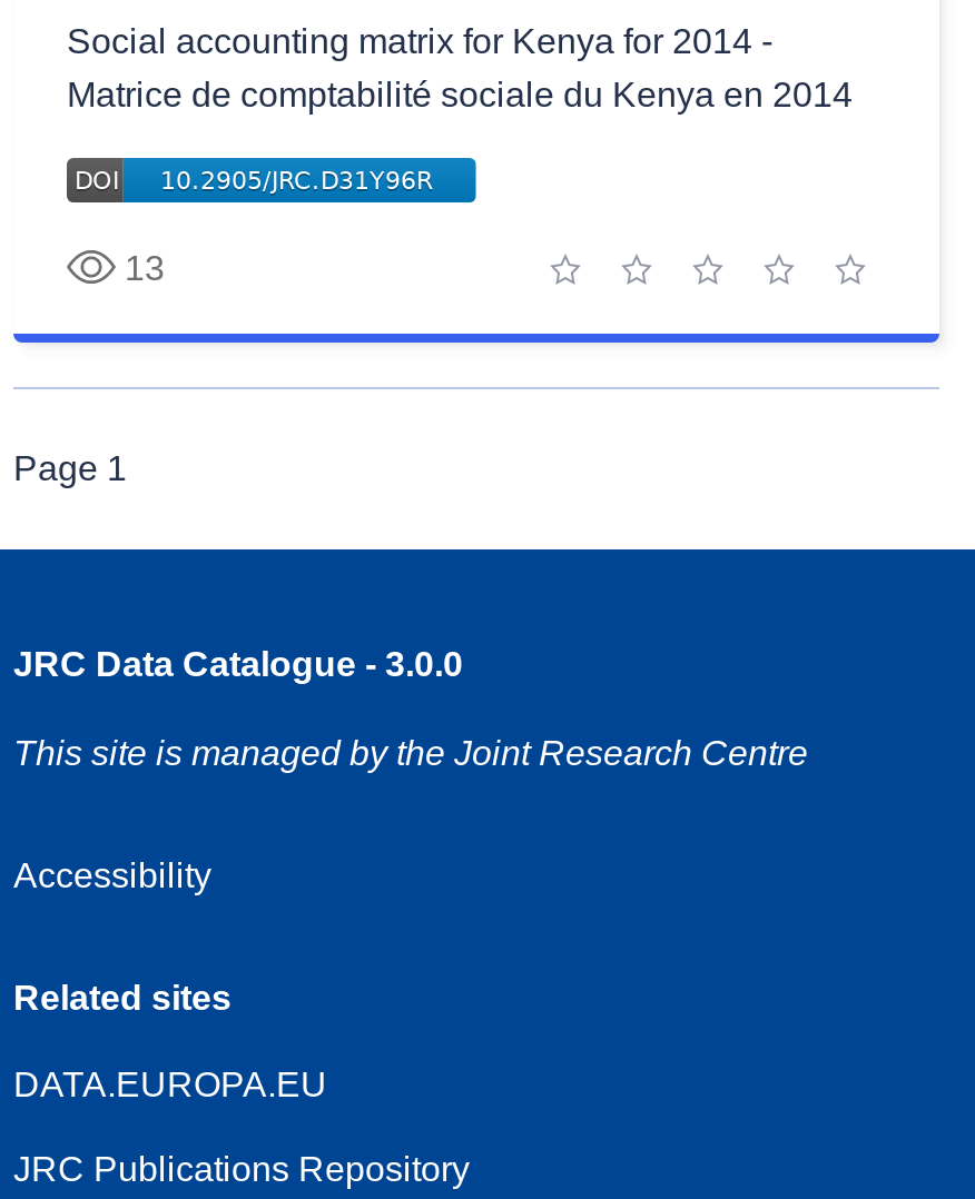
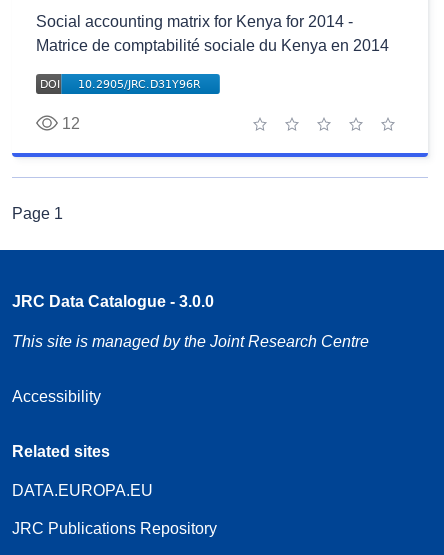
[125,249,165,287] 13 -> [62,115,80,132] 12

